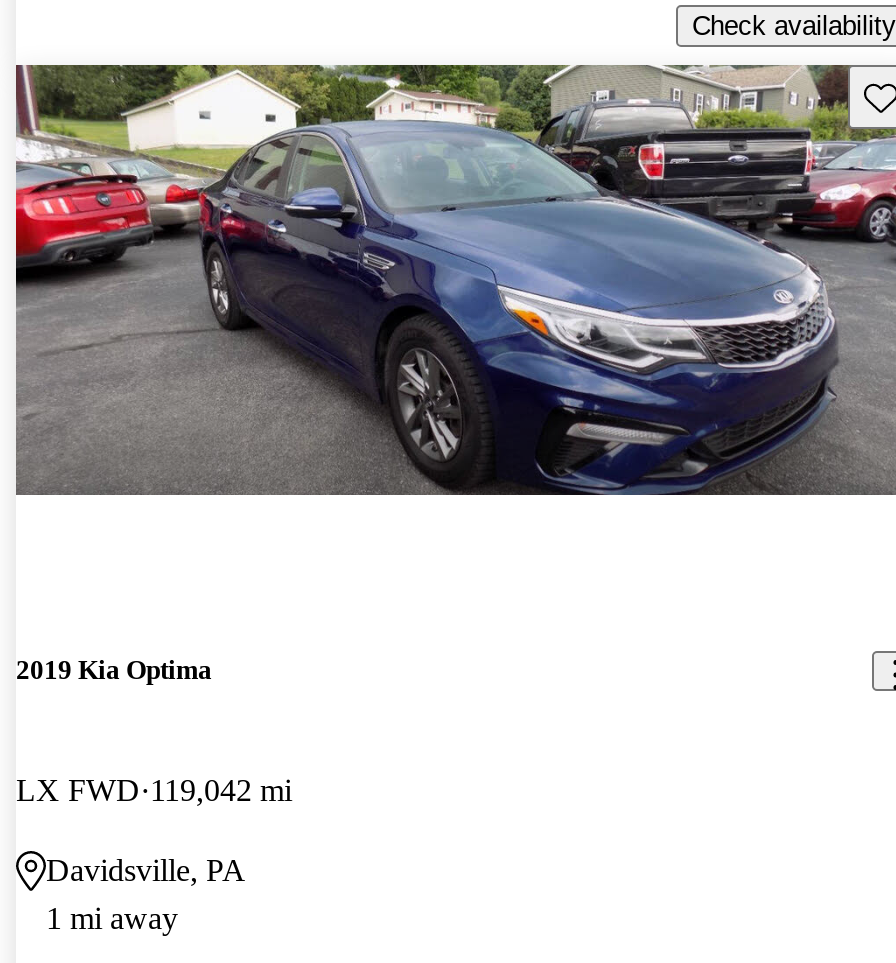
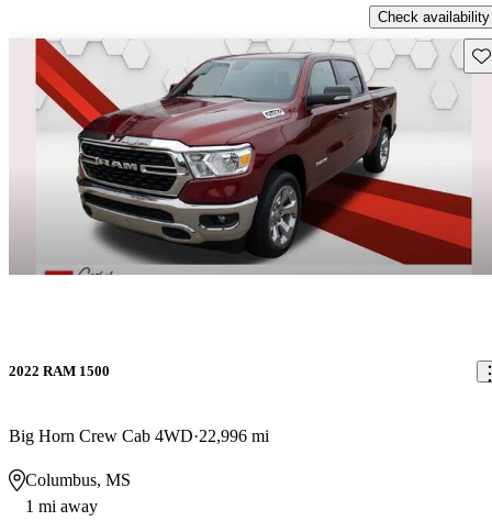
[14,62,890,496] [image] -> [9,37,489,276] [image]
[16,656,212,686] 2019 Kia Optima -> [9,363,110,379] 2022 RAM 1500
[16,772,292,806] LX FWD 119,042 mi -> [9,427,269,445] Big Horn Crew Cab 4WD 22,996 mi
[46,852,246,886] Davidsville, PA -> [25,471,131,489] Columbus, MS

